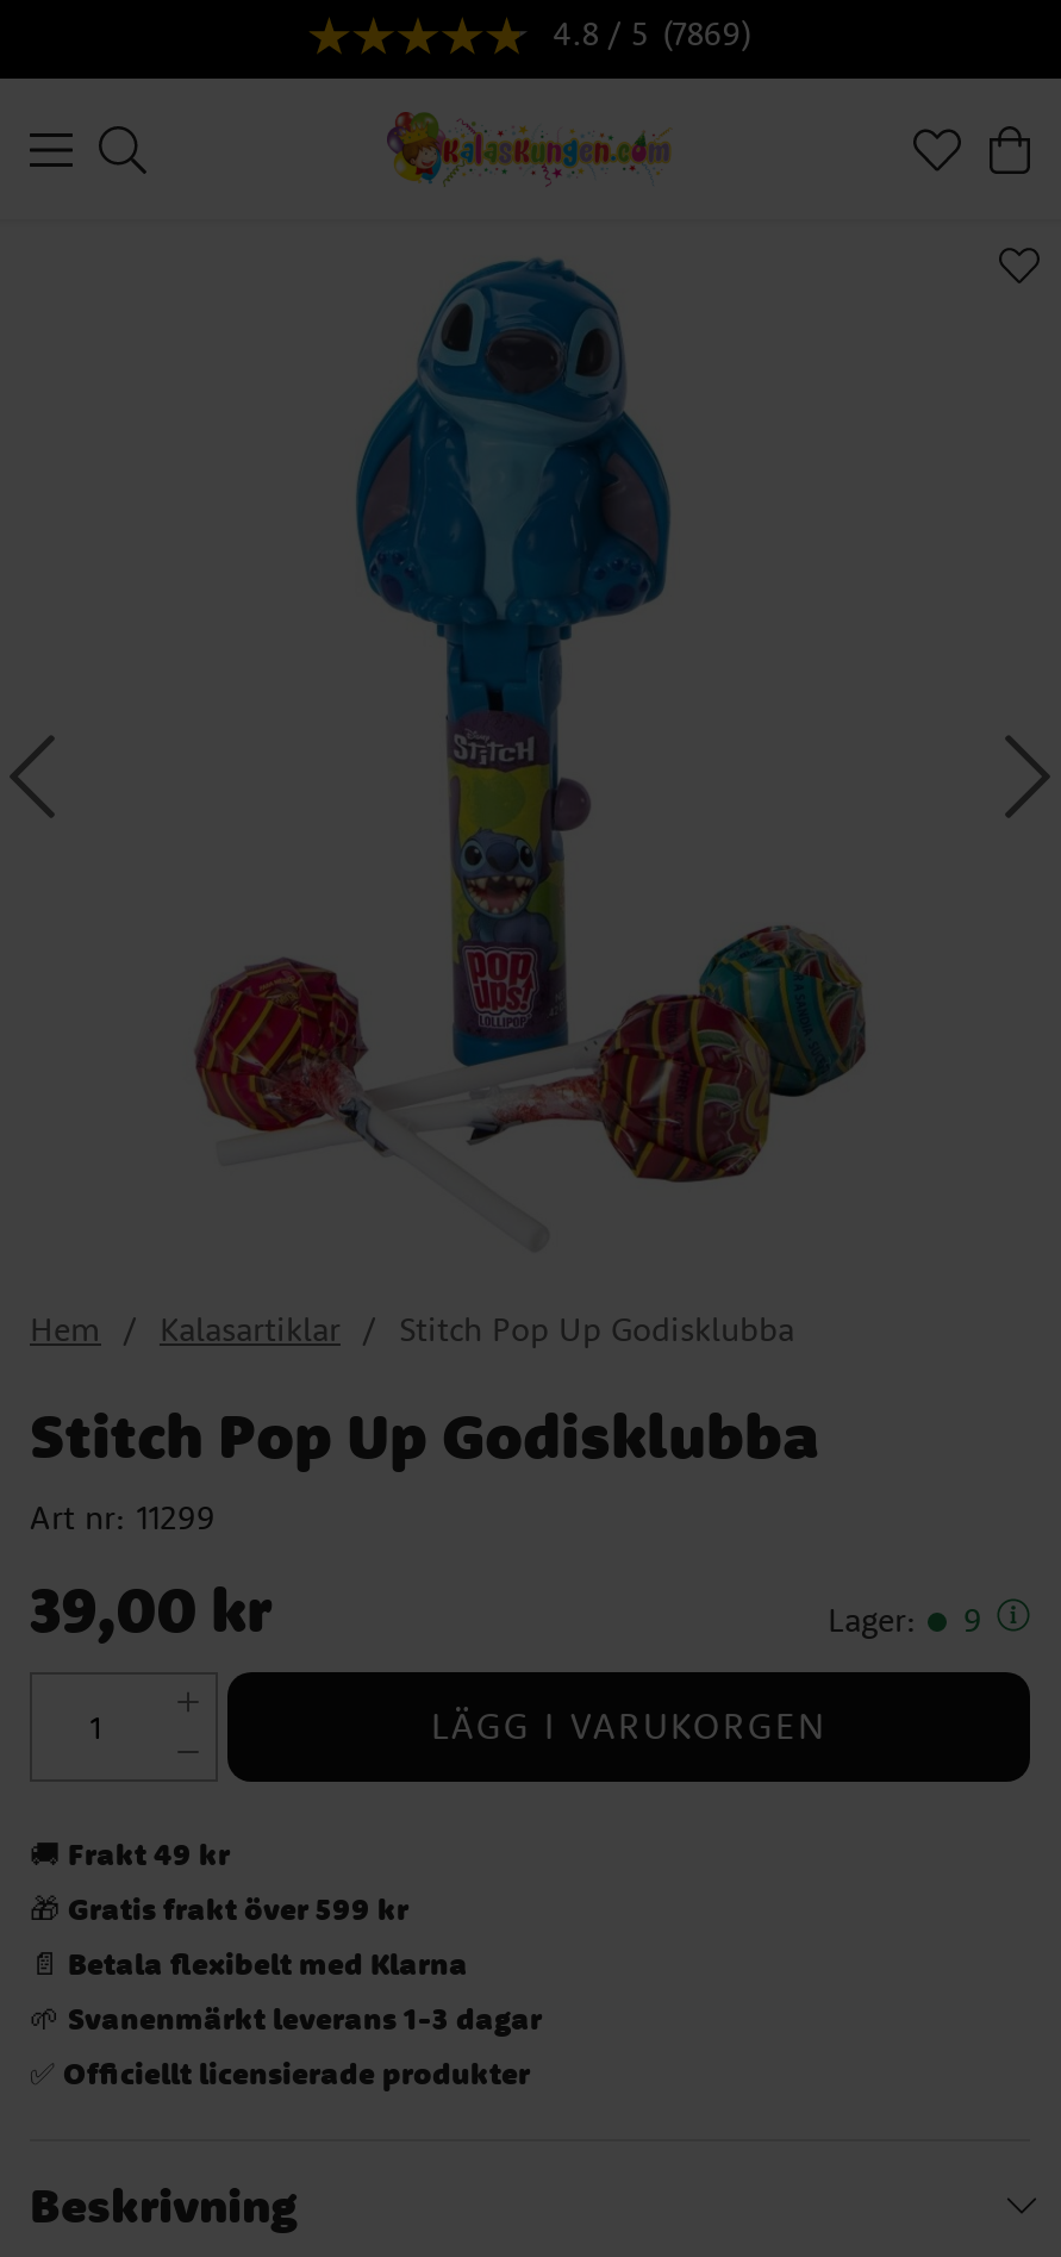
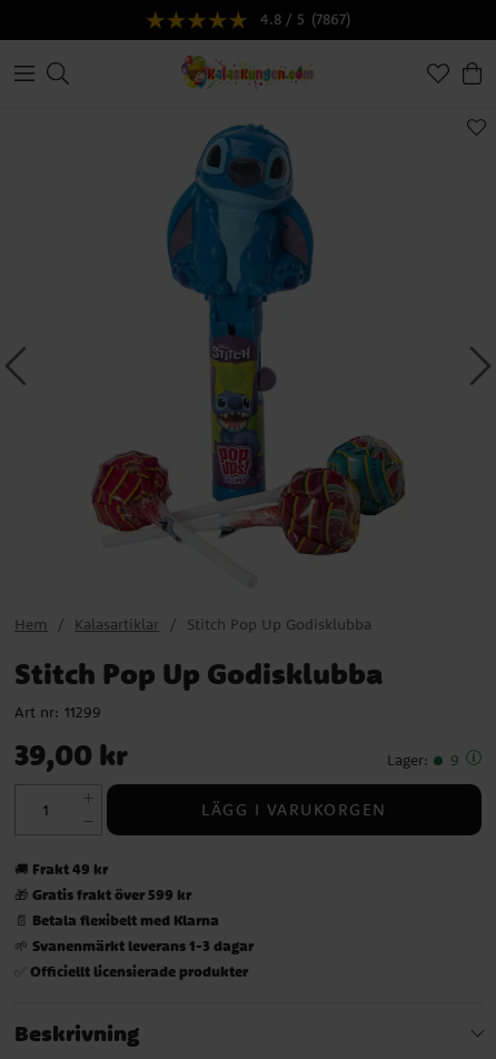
[553,13,751,56] 4.8 / 5 (7869) -> [260,9,350,29] 4.8 / 5 (7867)

